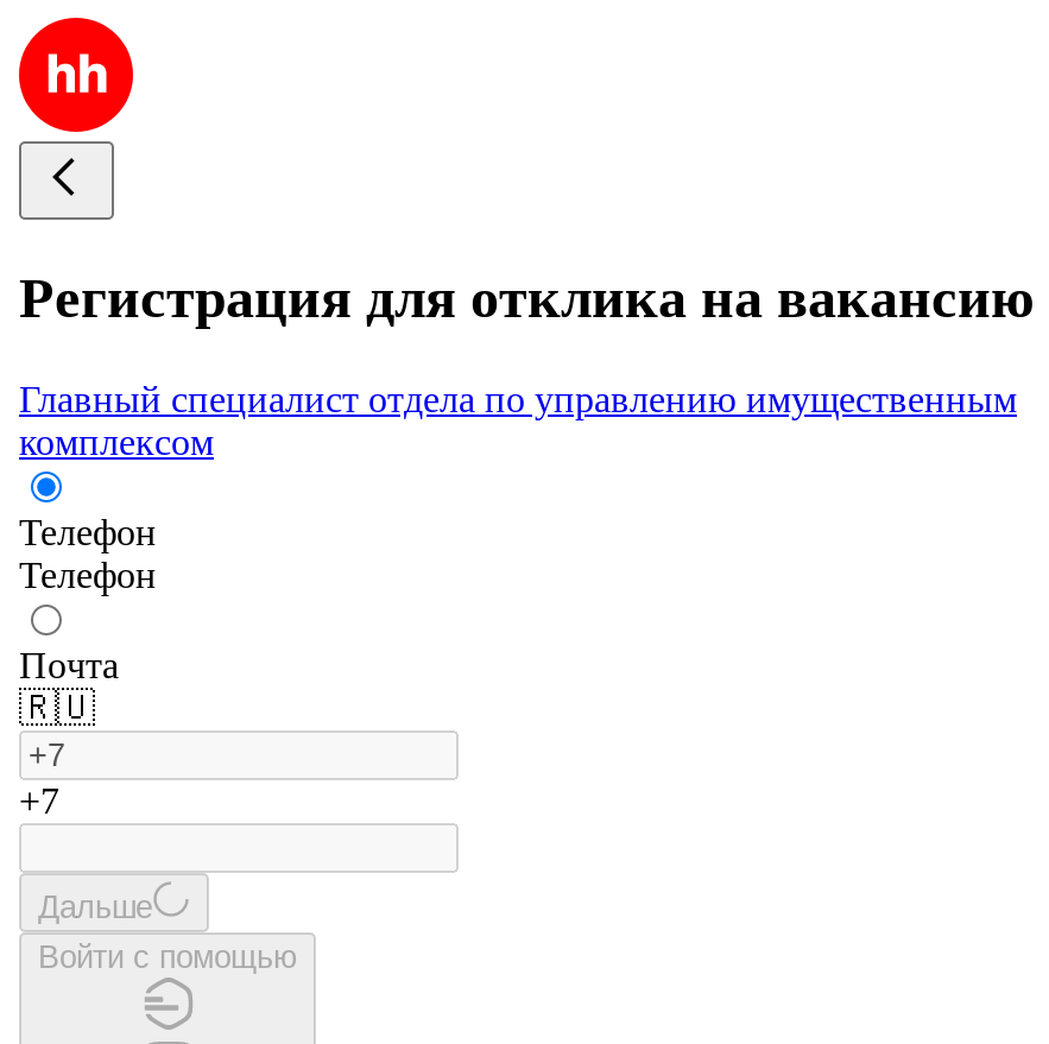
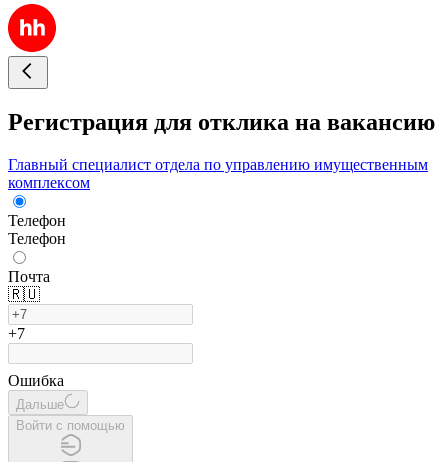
none -> [8,372,64,389] Ошибка

